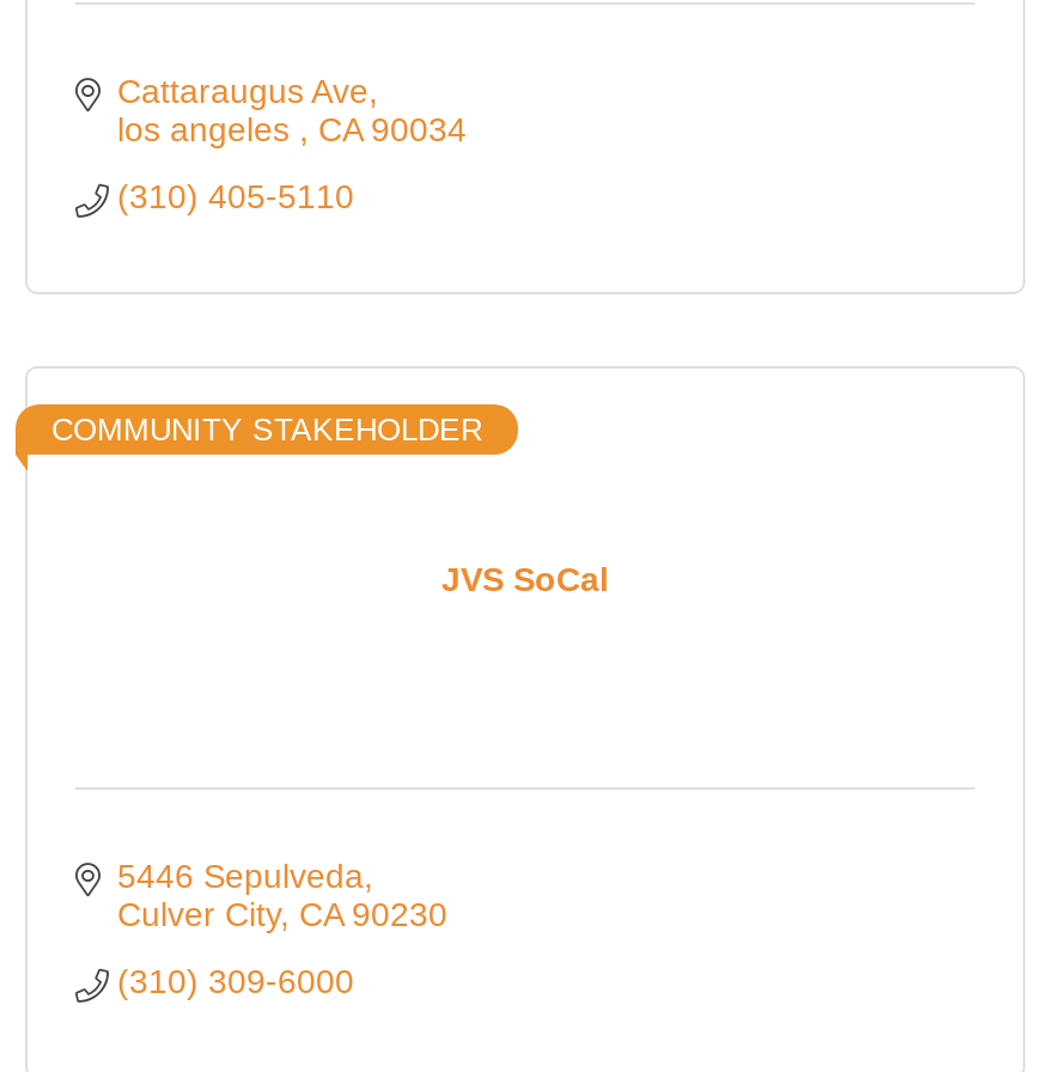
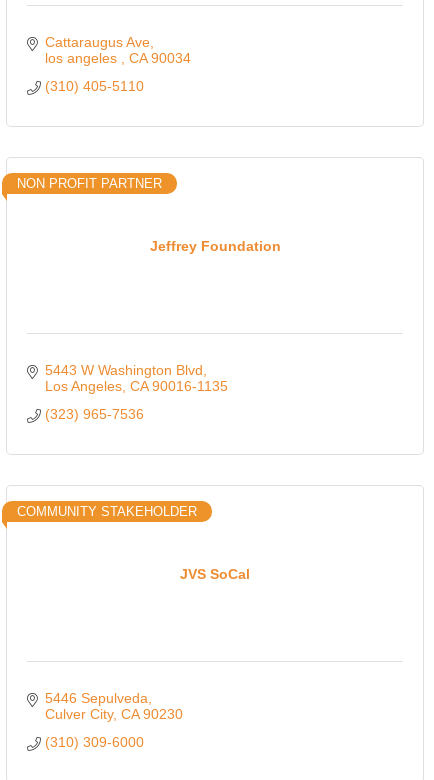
none -> [17,176,162,191] NON PROFIT PARTNER
none -> [44,362,227,422] 5443 W Washington Blvd | Los Angeles CA 90016-1135 | (323) 965-7536
none -> [149,238,280,254] Jeffrey Foundation

